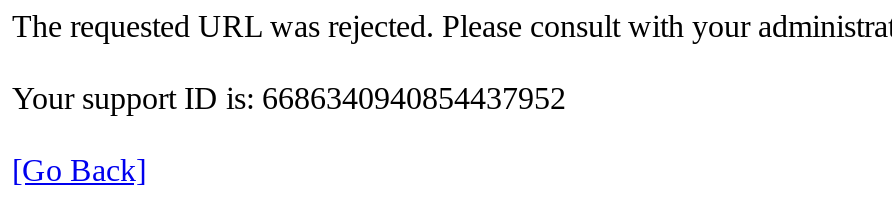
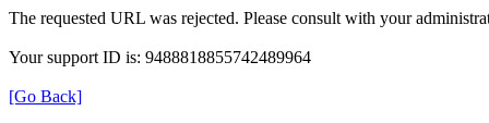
[12,81,566,115] Your support ID is: 6686340940854437952 -> [9,48,311,66] Your support ID is: 9488818855742489964

